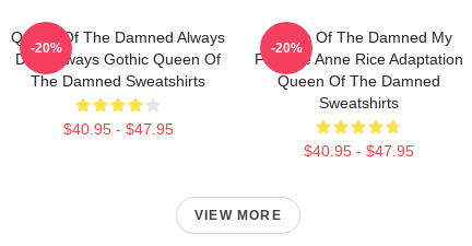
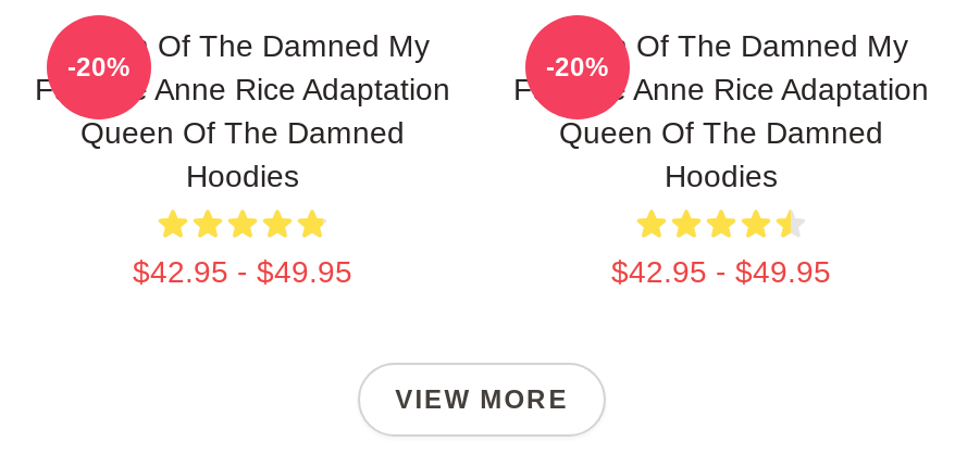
[11,28,225,90] Queen Of The Damned Always | Dark Always Gothic Queen Of | The Damned Sweatshirts -> [35,28,450,193] Queen Of The Damned My | Favorite Anne Rice Adaptation | Queen Of The Damned | Hoodies
[318,94,398,112] Sweatshirts -> [665,159,778,193] Hoodies
[63,120,173,138] $40.95 - $47.95 -> [133,254,352,289] $42.95 - $49.95
[303,142,414,160] $40.95 - $47.95 -> [611,254,831,289] $42.95 - $49.95

